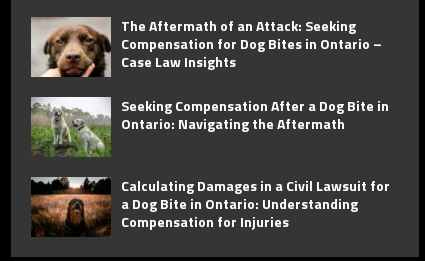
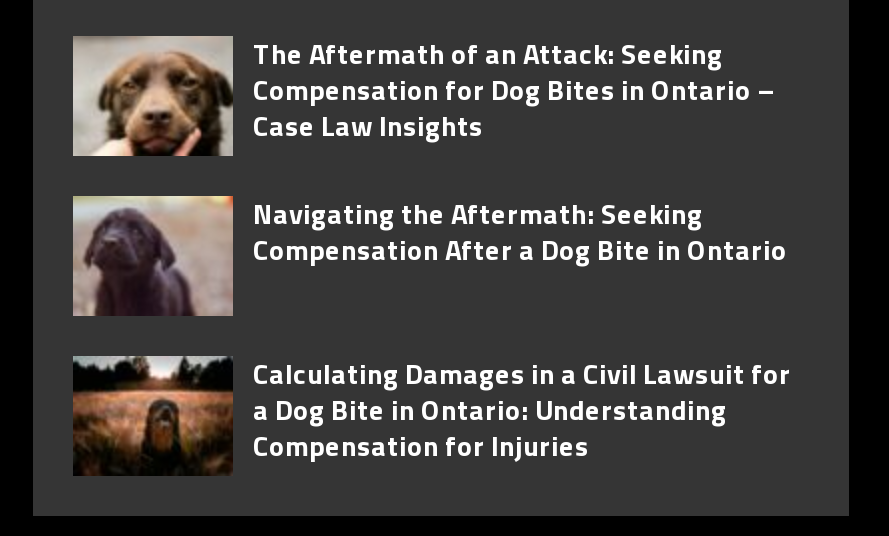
[31,95,389,157] [image] | Seeking Compensation After a Dog Bite in | Ontario: Navigating the Aftermath -> [71,192,787,318] [image] | Navigating the Aftermath: Seeking | Compensation After a Dog Bite in Ontario

